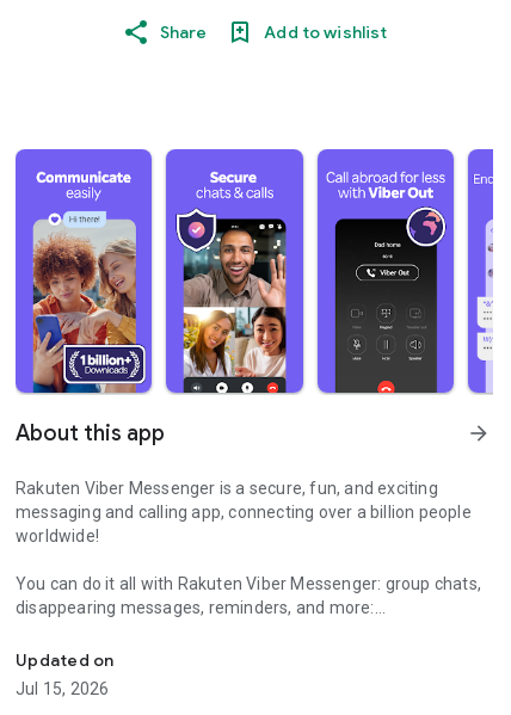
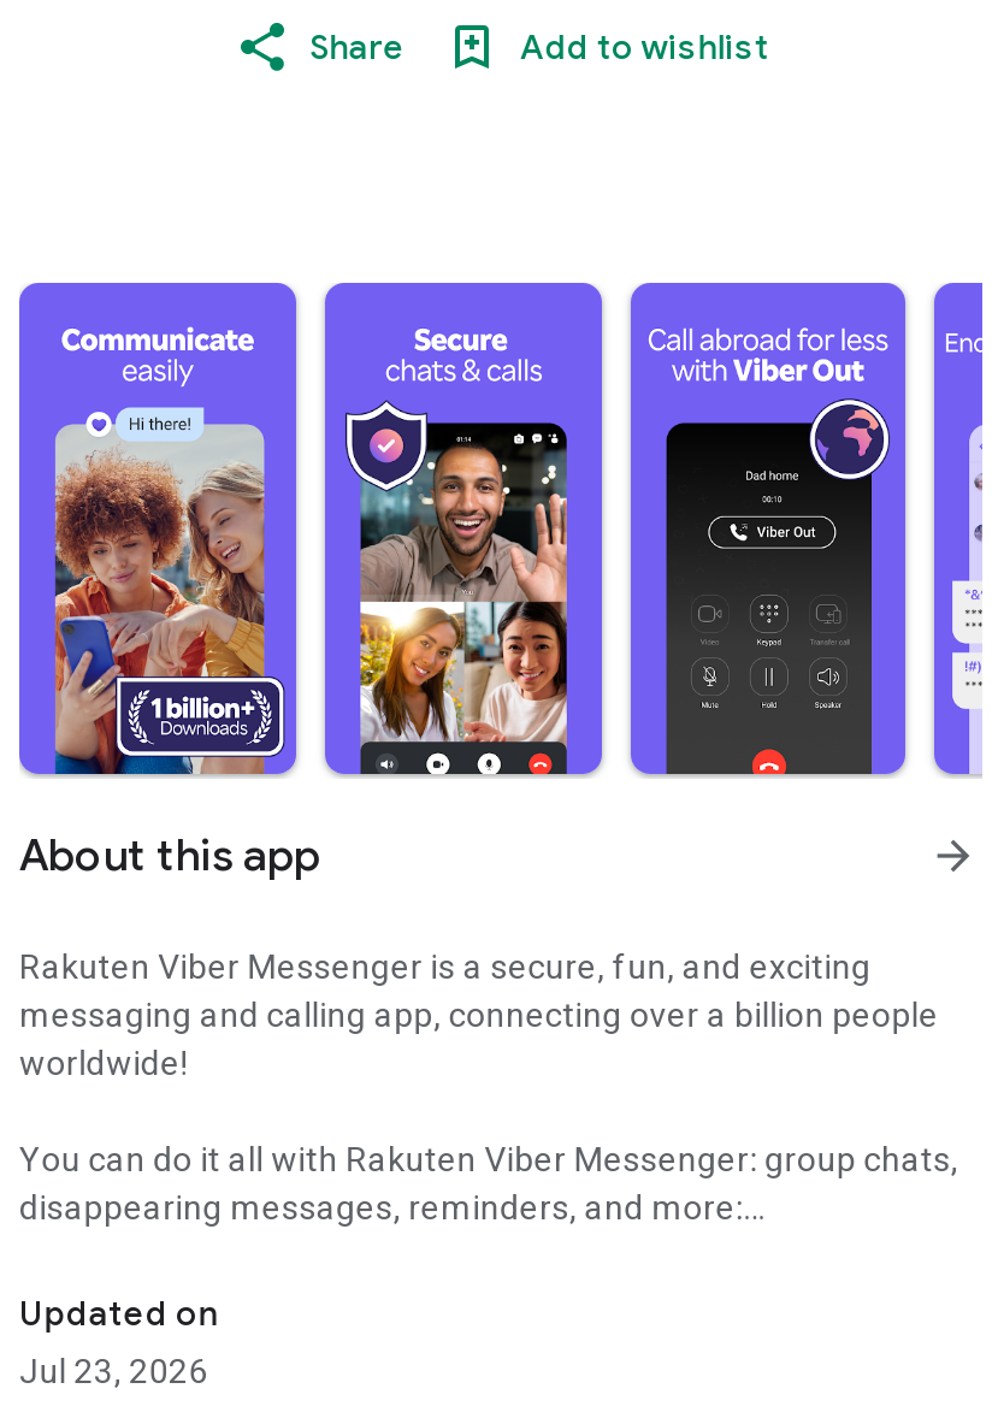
[16,679,109,698] Jul 15, 2026 -> [19,1352,208,1390] Jul 23, 2026

